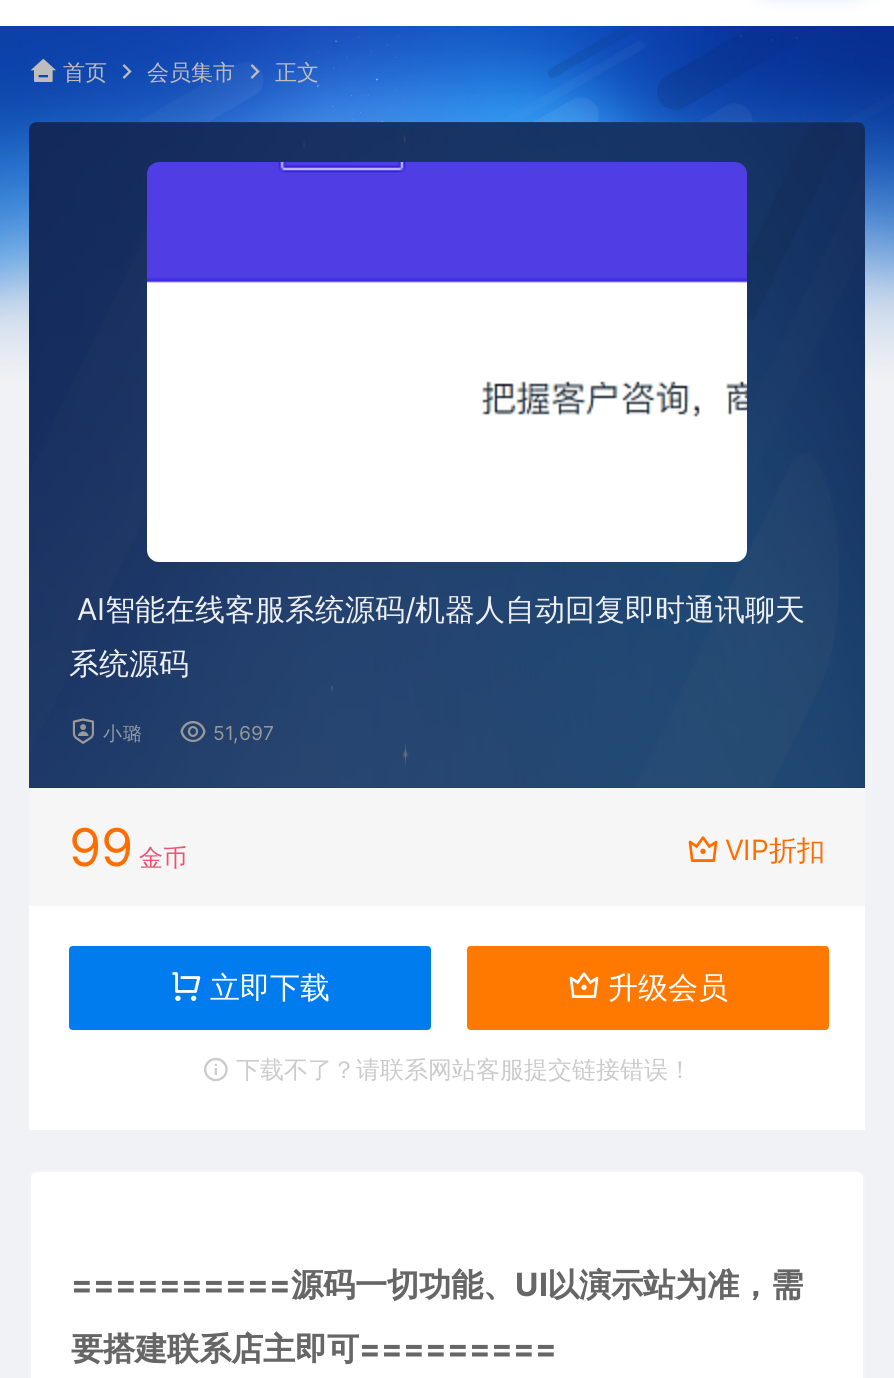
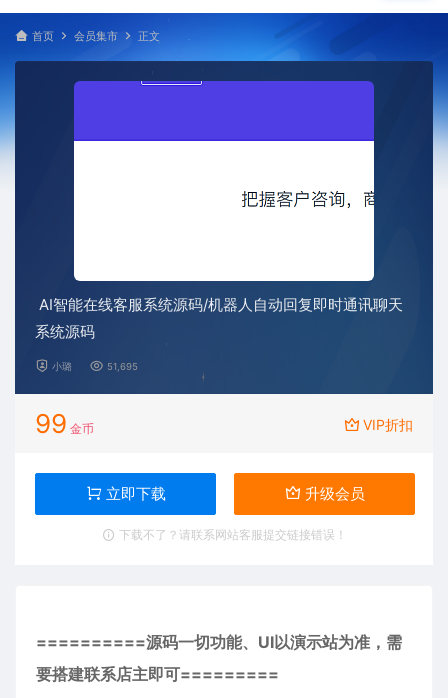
[207,722,273,744] 51,697 -> [104,361,138,372] 51,695

